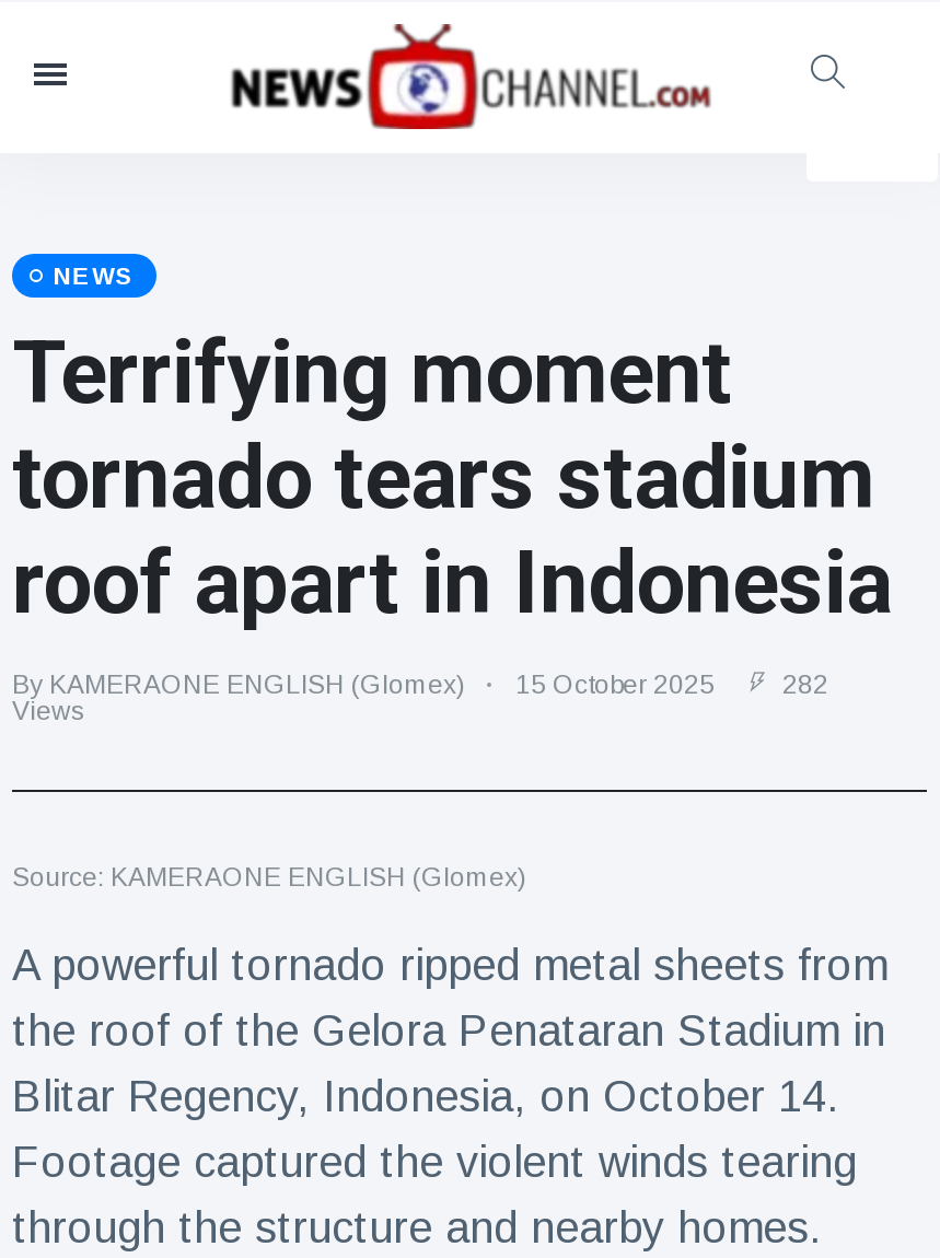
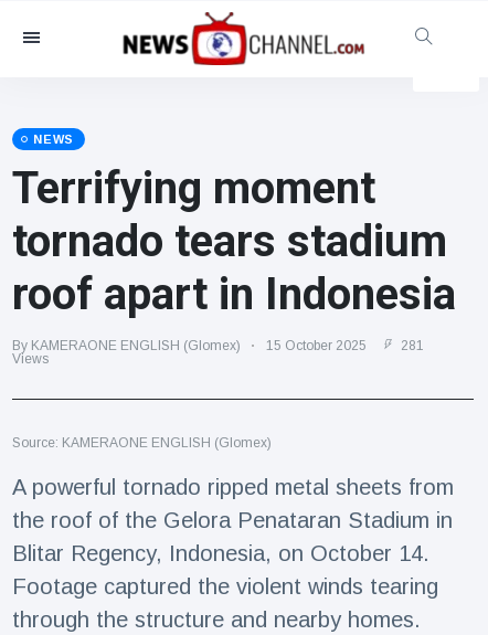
[12,669,828,700] By KAMERAONE ENGLISH (Glomex) 15 October 2025 282 -> [12,338,424,353] By KAMERAONE ENGLISH (Glomex) 15 October 2025 281

